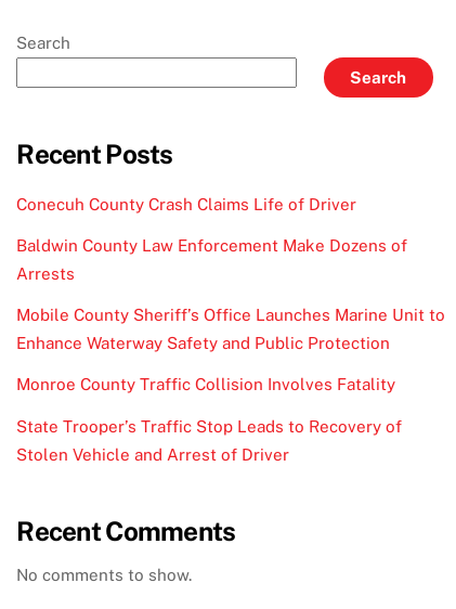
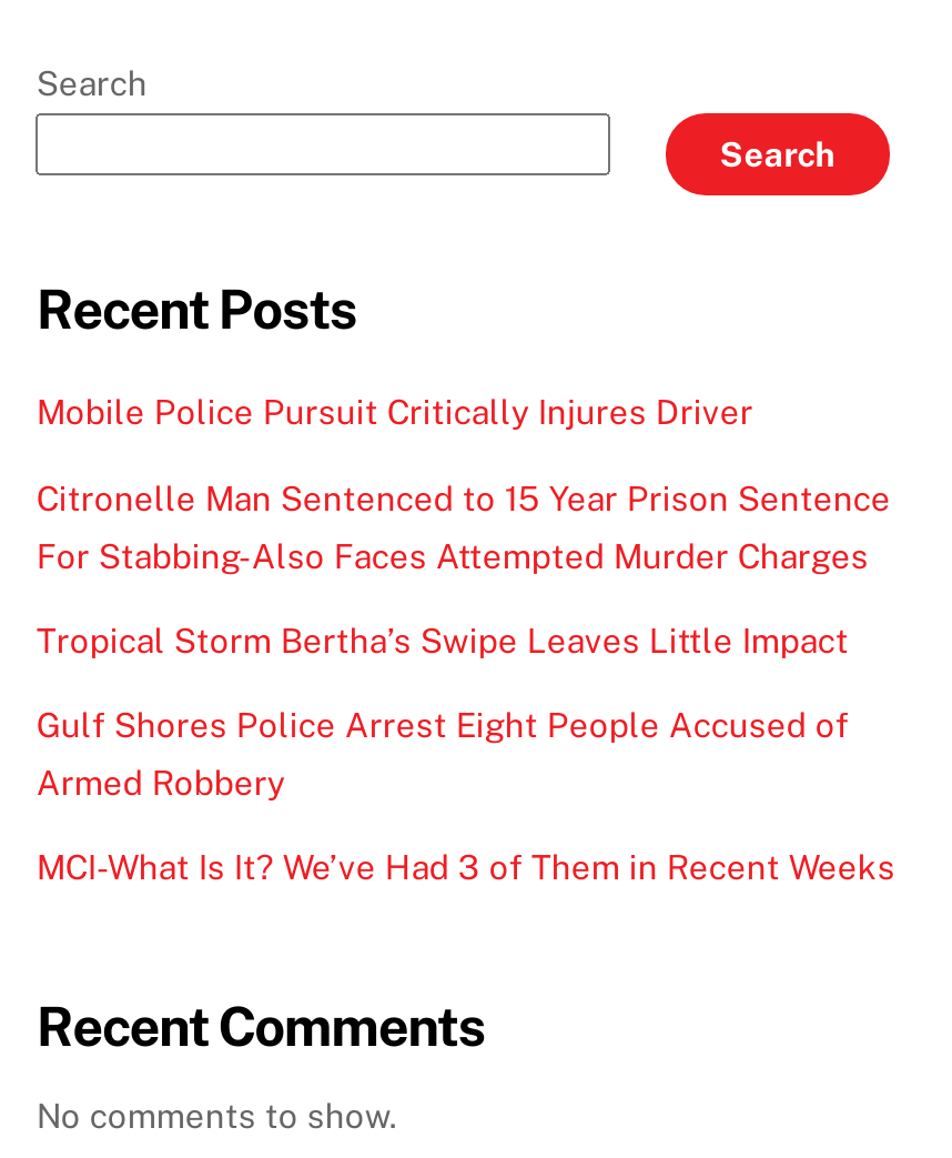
[17,195,446,463] Conecuh County Crash Claims Life of Driver | Baldwin County Law Enforcement Make Dozens of | Arrests | Mobile County Sheriff’s Office Launches Marine Unit to | Enhance Waterway Safety and Public Protection | Monroe County Traffic Collision Involves Fatality | State Trooper’s Traffic Stop Leads to Recovery of | Stolen Vehicle and Arrest of Driver -> [36,394,895,886] Mobile Police Pursuit Critically Injures Driver | Citronelle Man Sentenced to 15 Year Prison Sentence | For Stabbing-Also Faces Attempted Murder Charges | Tropical Storm Bertha’s Swipe Leaves Little Impact | Gulf Shores Police Arrest Eight People Accused of | Armed Robbery | MCI-What Is It? We’ve Had 3 of Them in Recent Weeks

